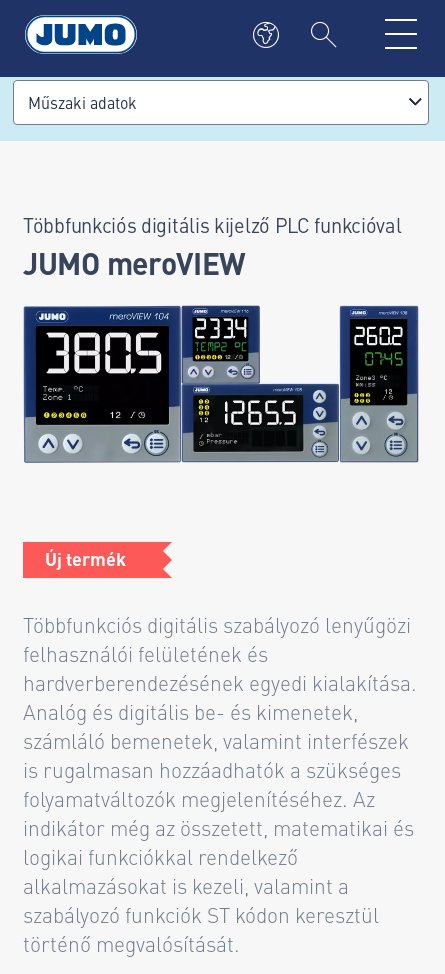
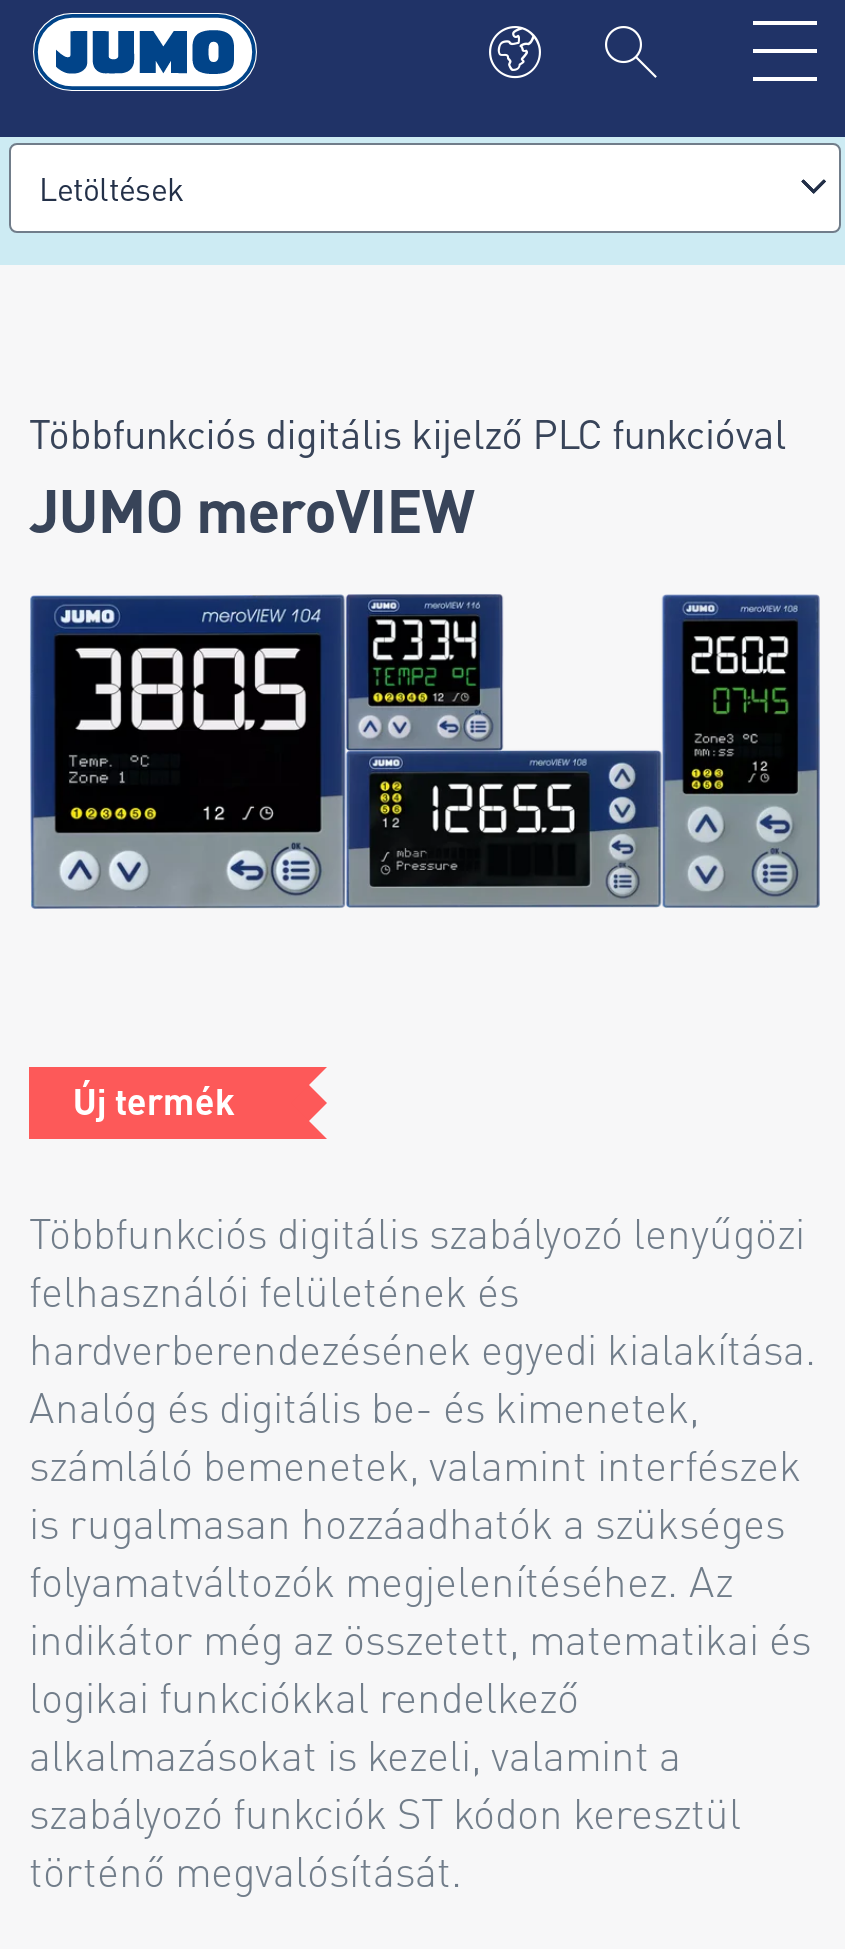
[28,91,137,113] Műszaki adatok -> [39,165,185,209] Letöltések

